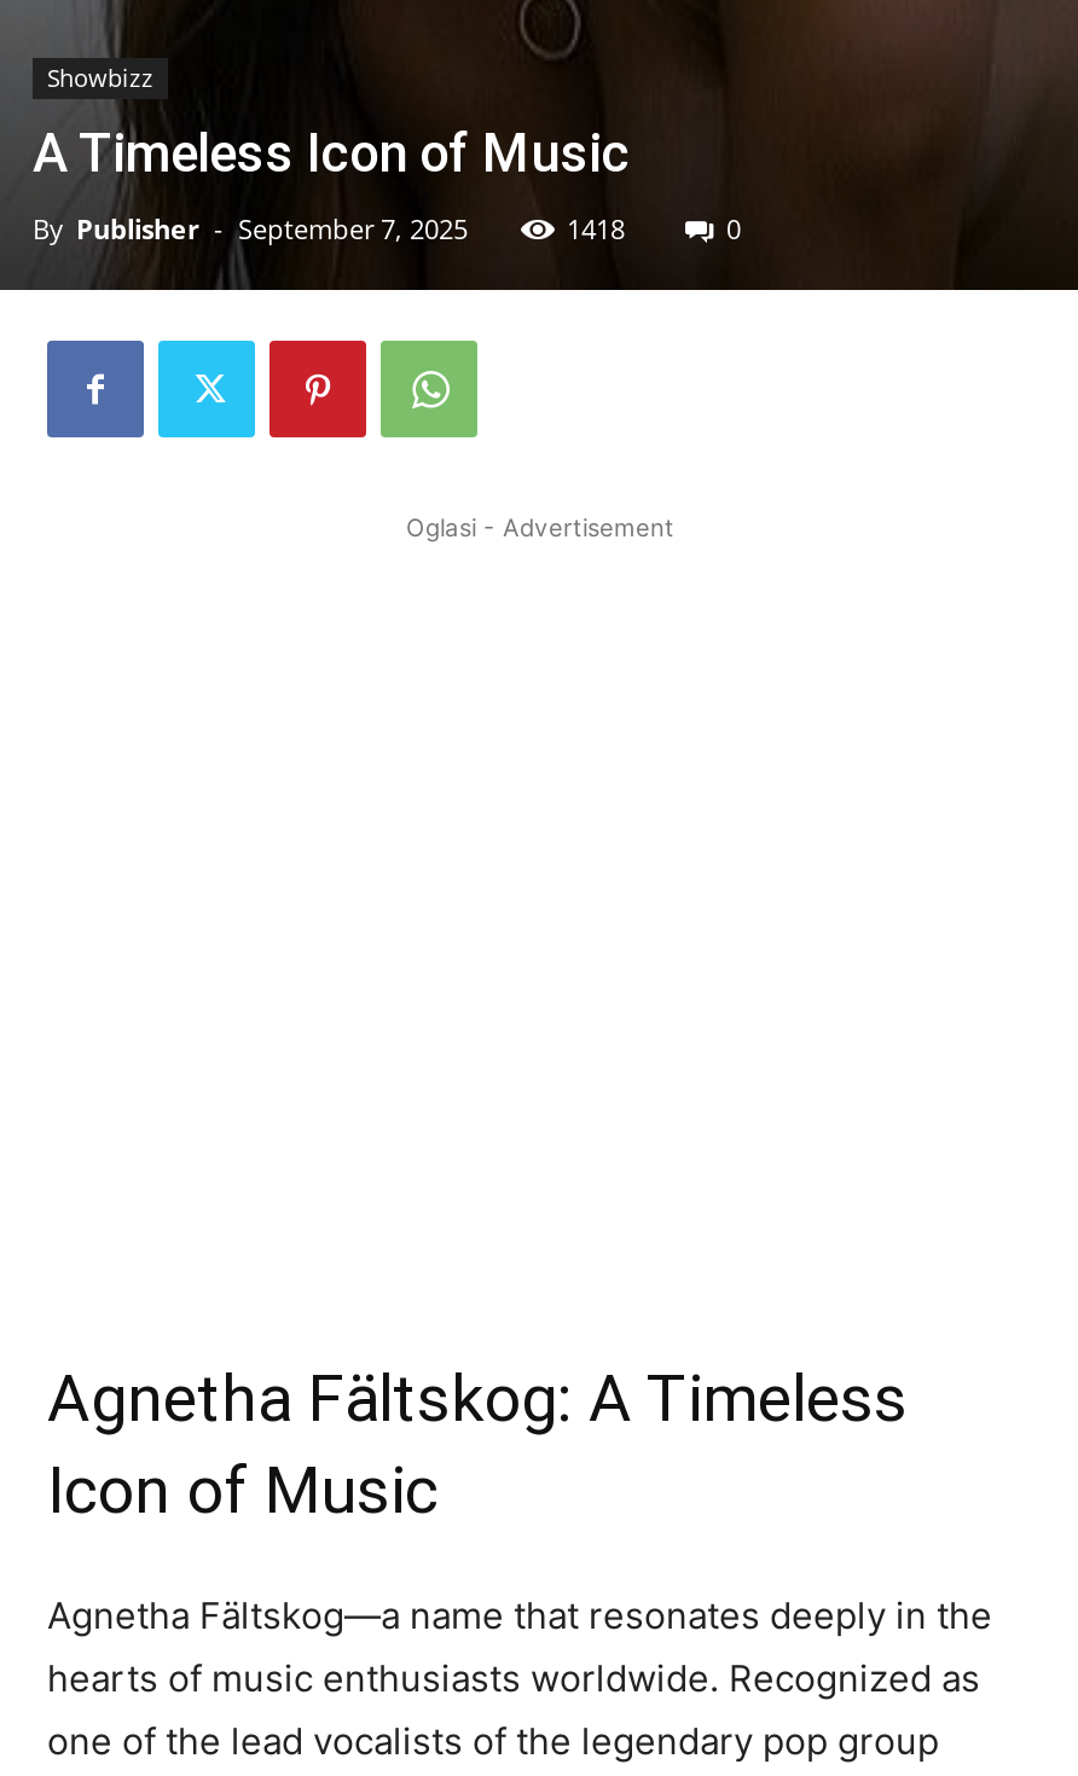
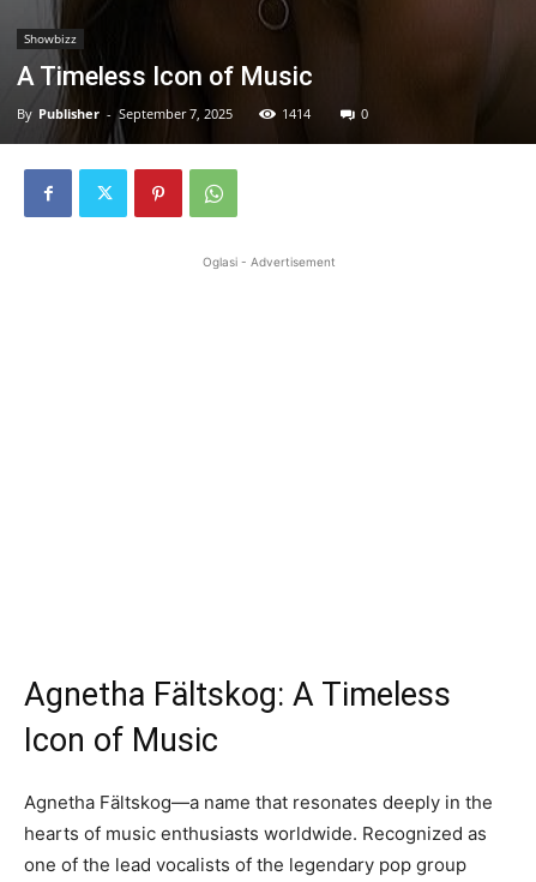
[567,211,625,248] 1418 -> [282,105,311,123] 1414

